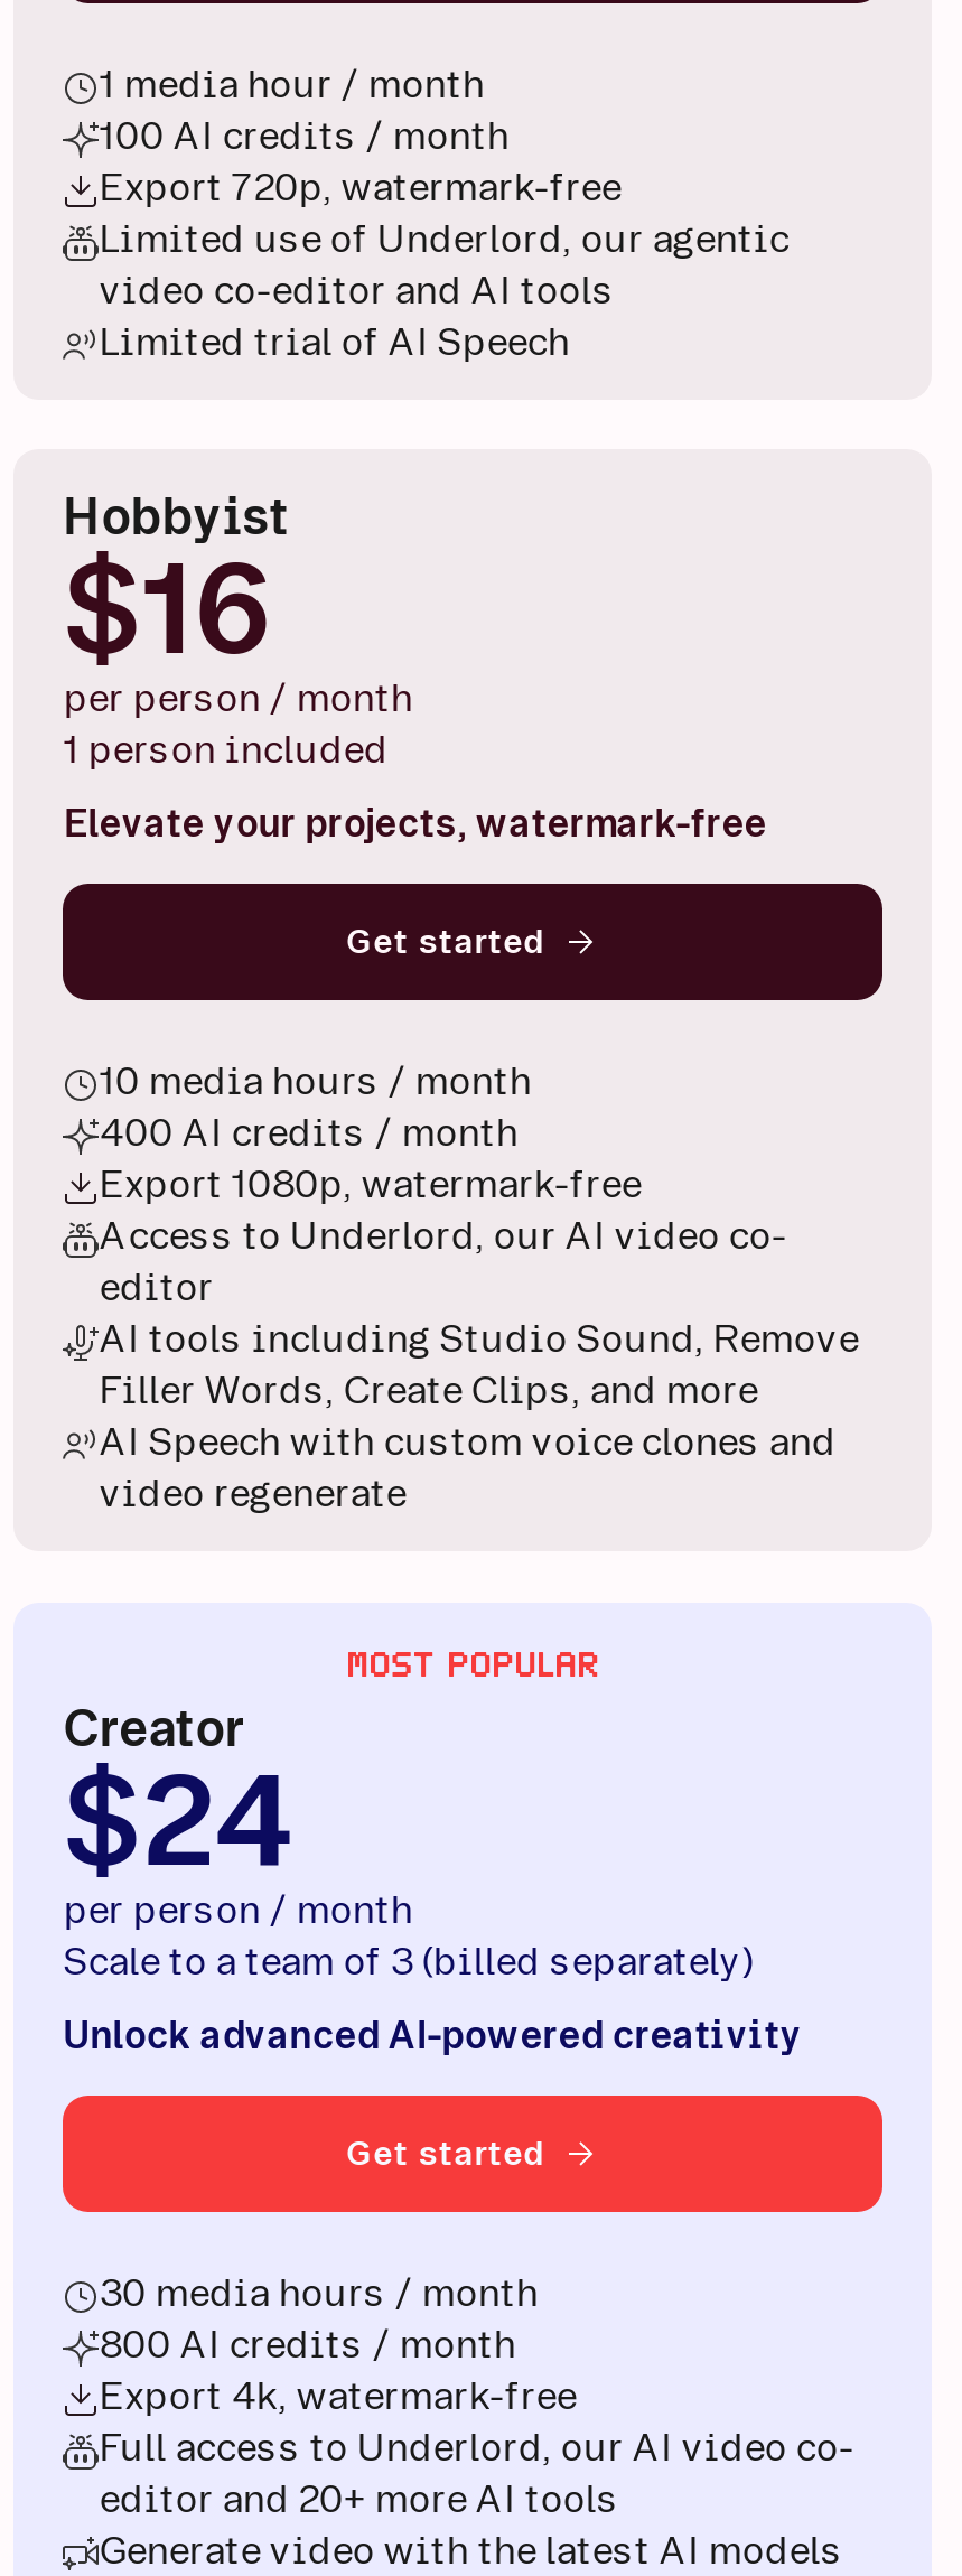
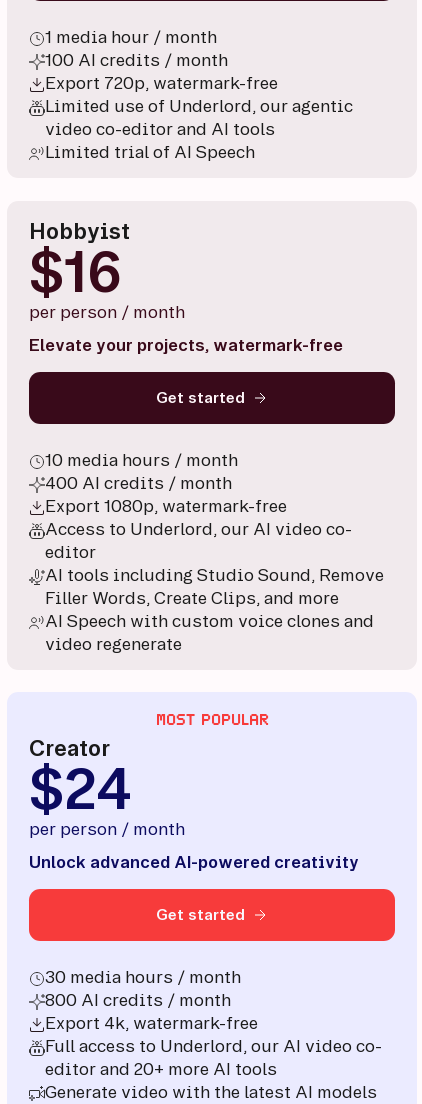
[63,728,388,770] 1 person included -> none
[63,1938,753,1981] Scale to a team of 3 (billed separately) -> none

